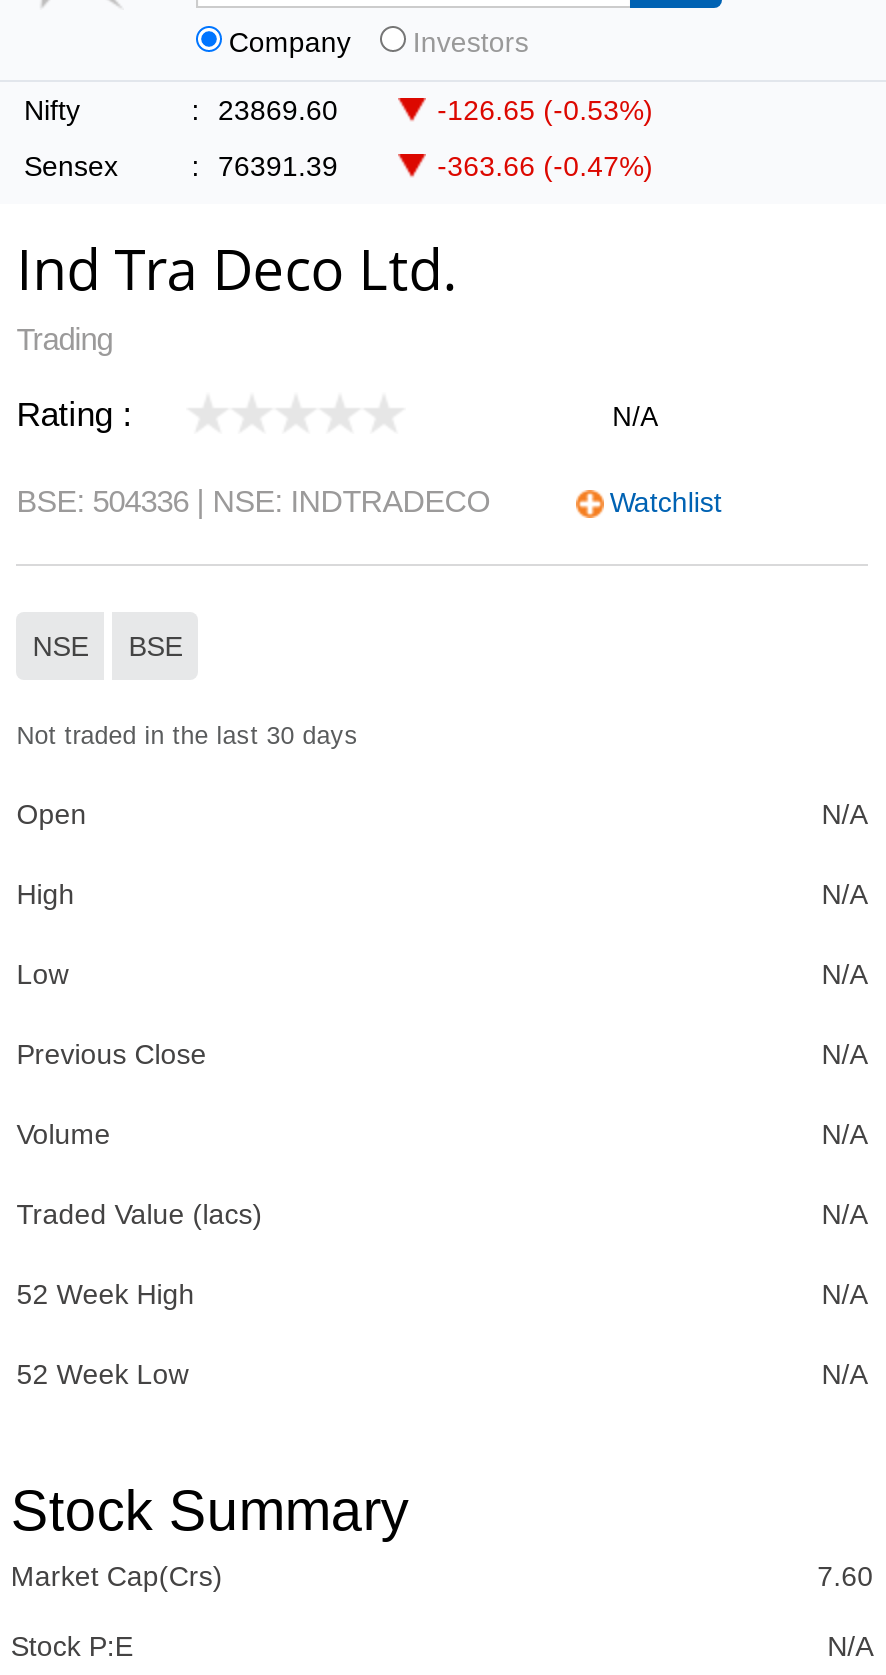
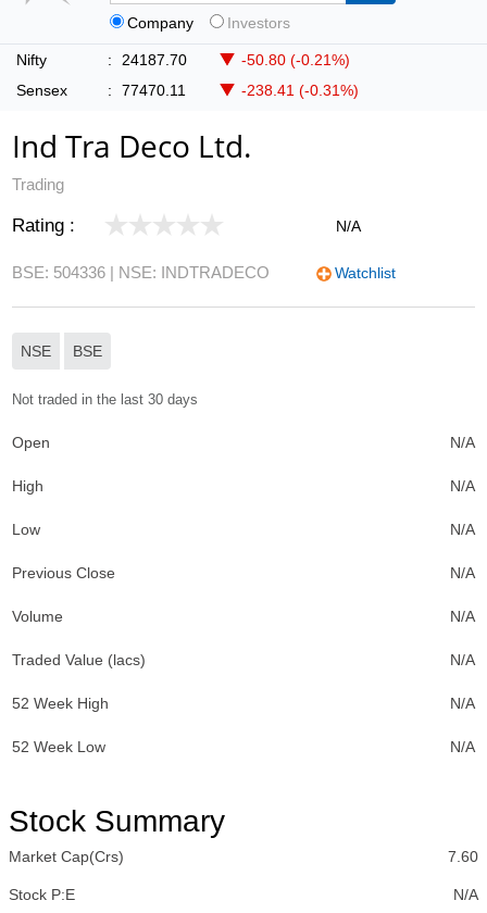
[218,94,338,126] 23869.60 -> [122,51,187,68] 24187.70
[437,94,653,126] -126.65 (-0.53%) -> [241,51,350,68] -50.80 (-0.21%)
[218,150,338,182] 76391.39 -> [122,82,186,99] 77470.11
[437,150,653,182] -363.66 (-0.47%) -> [241,82,358,99] -238.41 (-0.31%)

